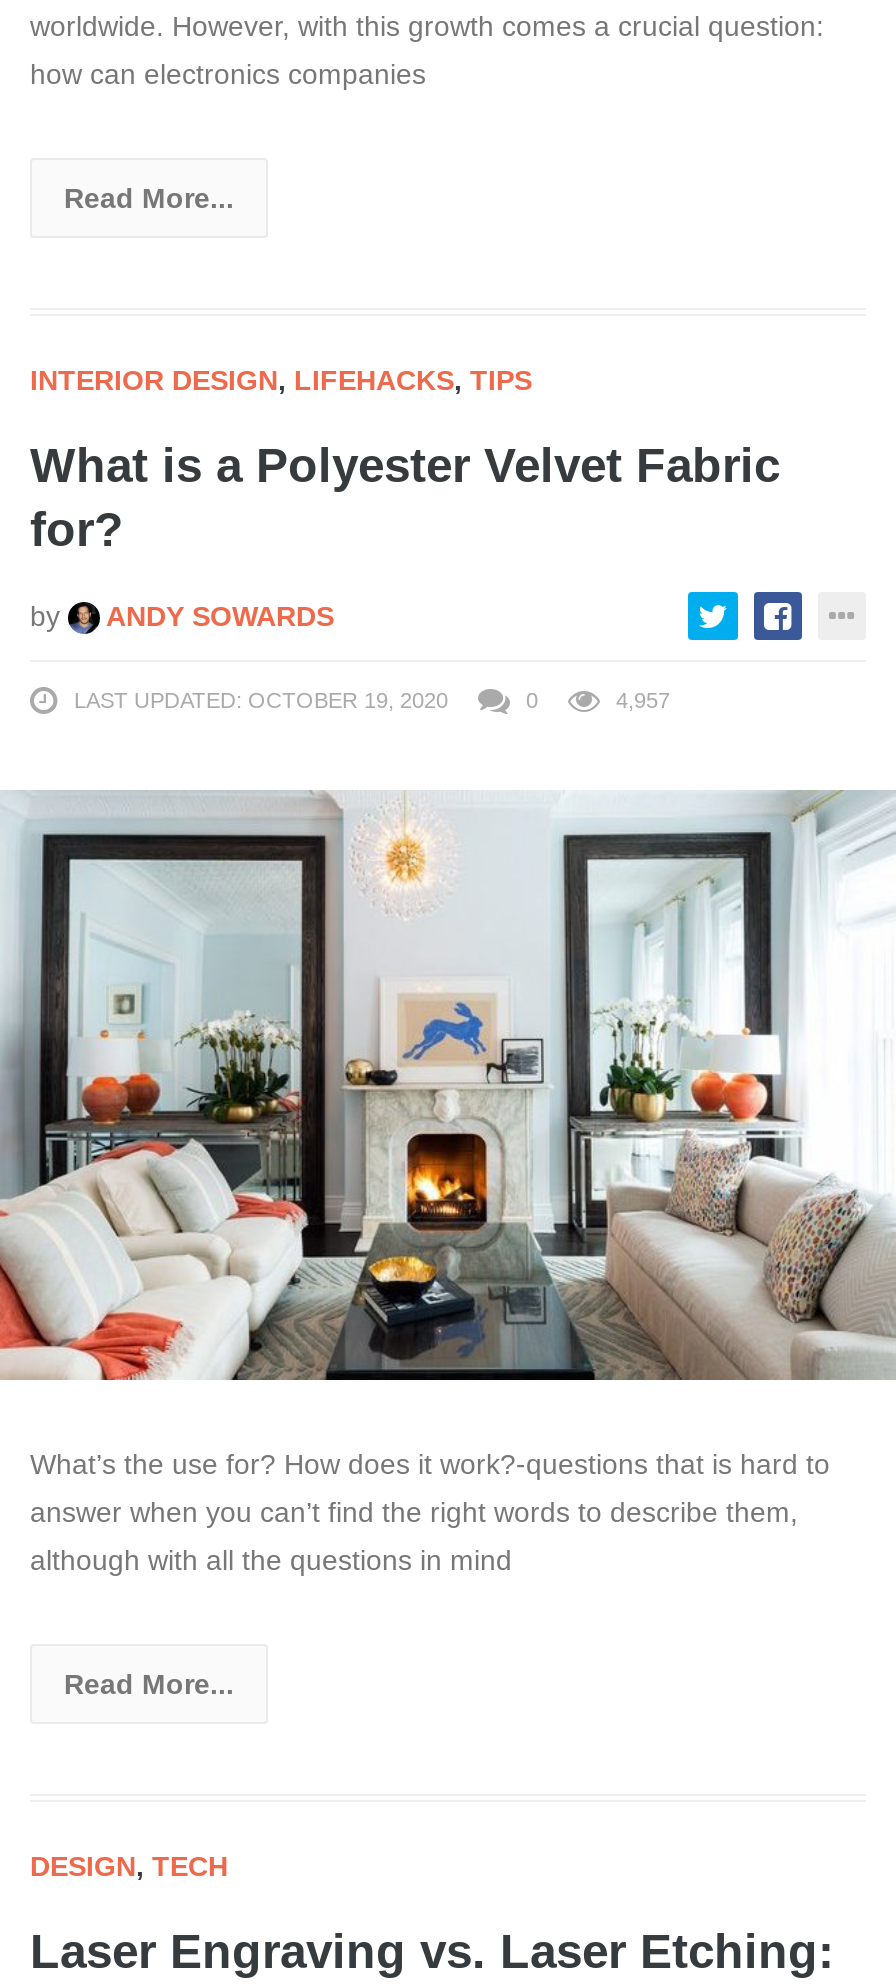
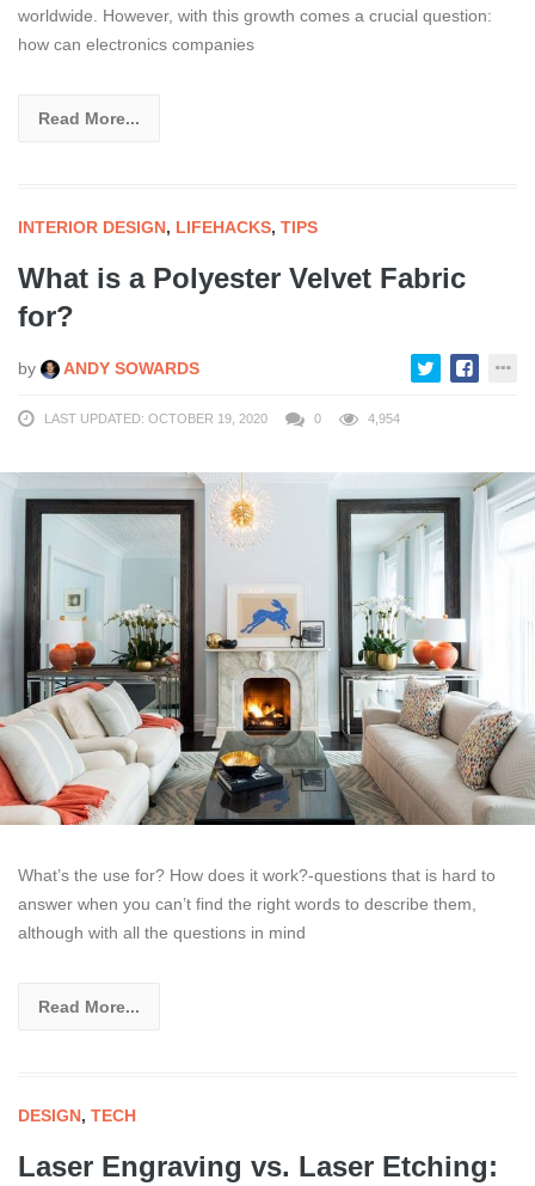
[610,687,670,711] 4,957 -> [364,411,400,425] 4,954

